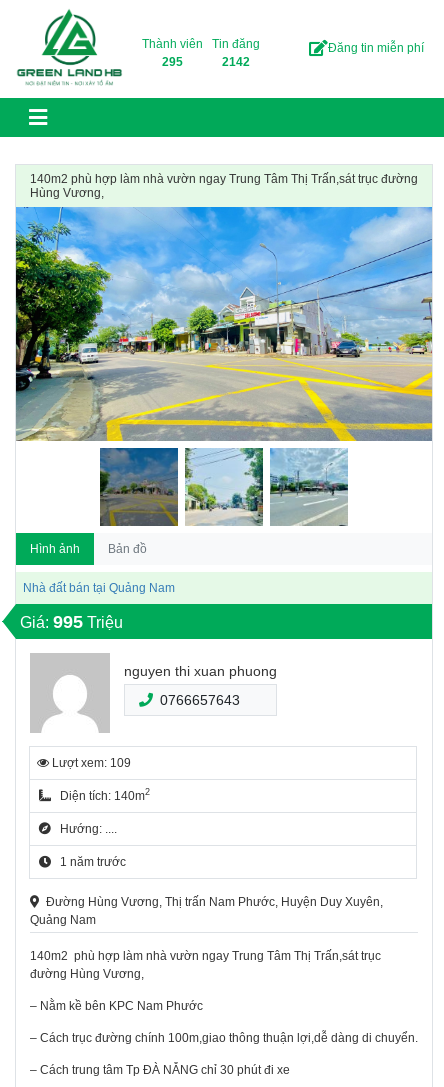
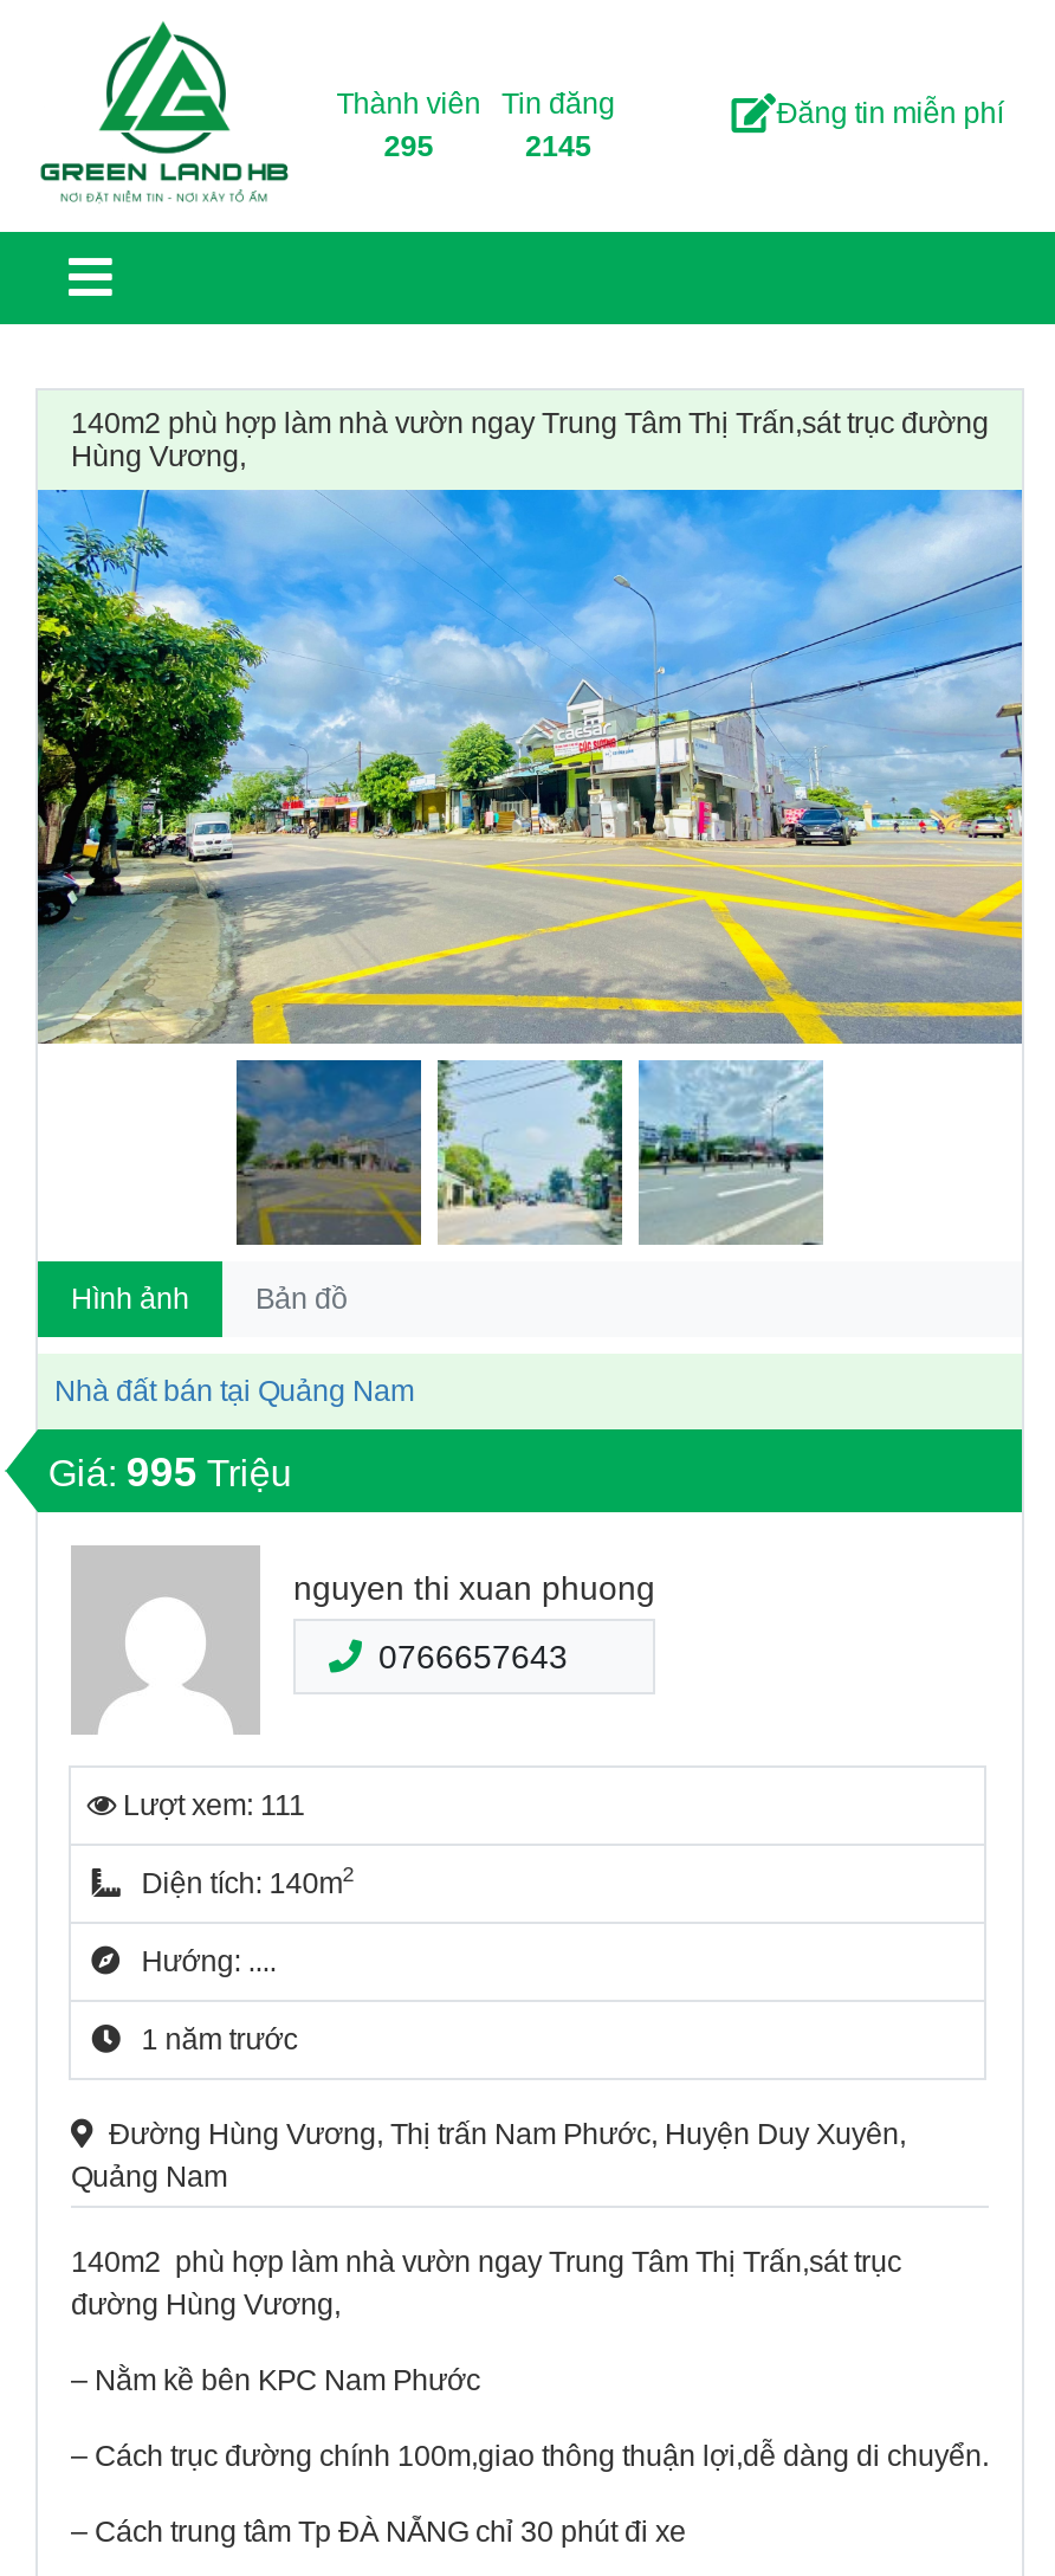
[222,55,250,69] 2142 -> [525,130,591,163] 2145
[49,756,131,770] Lượt xem: 109 -> [116,1789,305,1822] Lượt xem: 111

